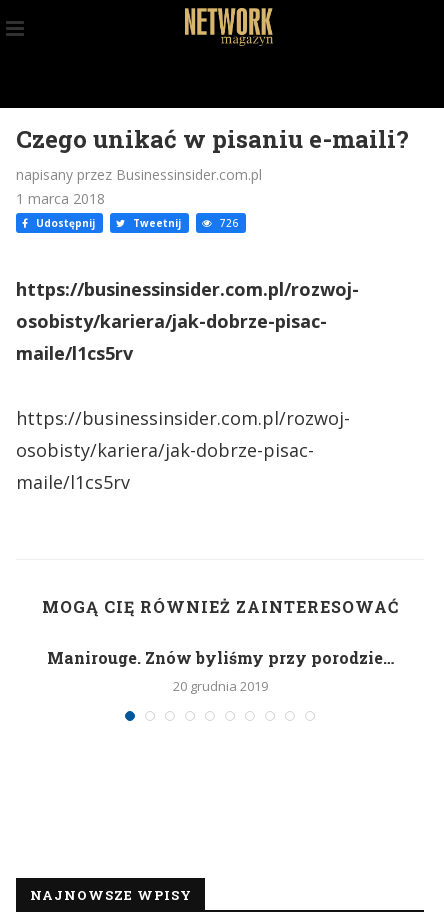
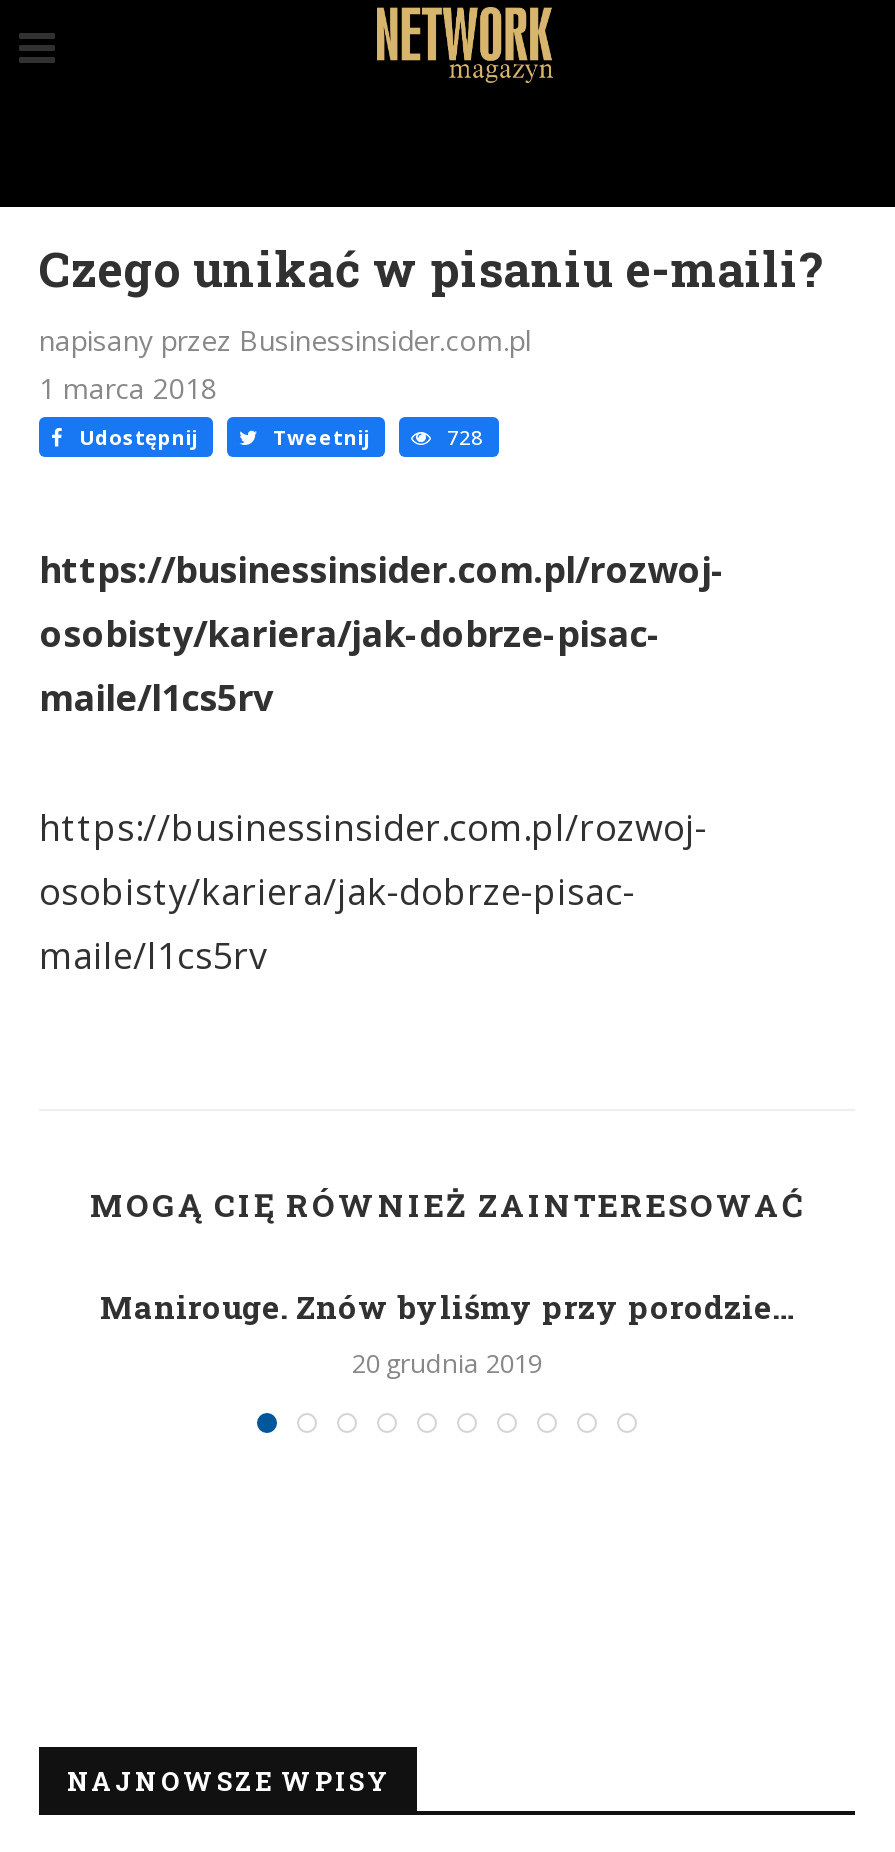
[217,216,238,230] 726 -> [441,423,483,451] 728

